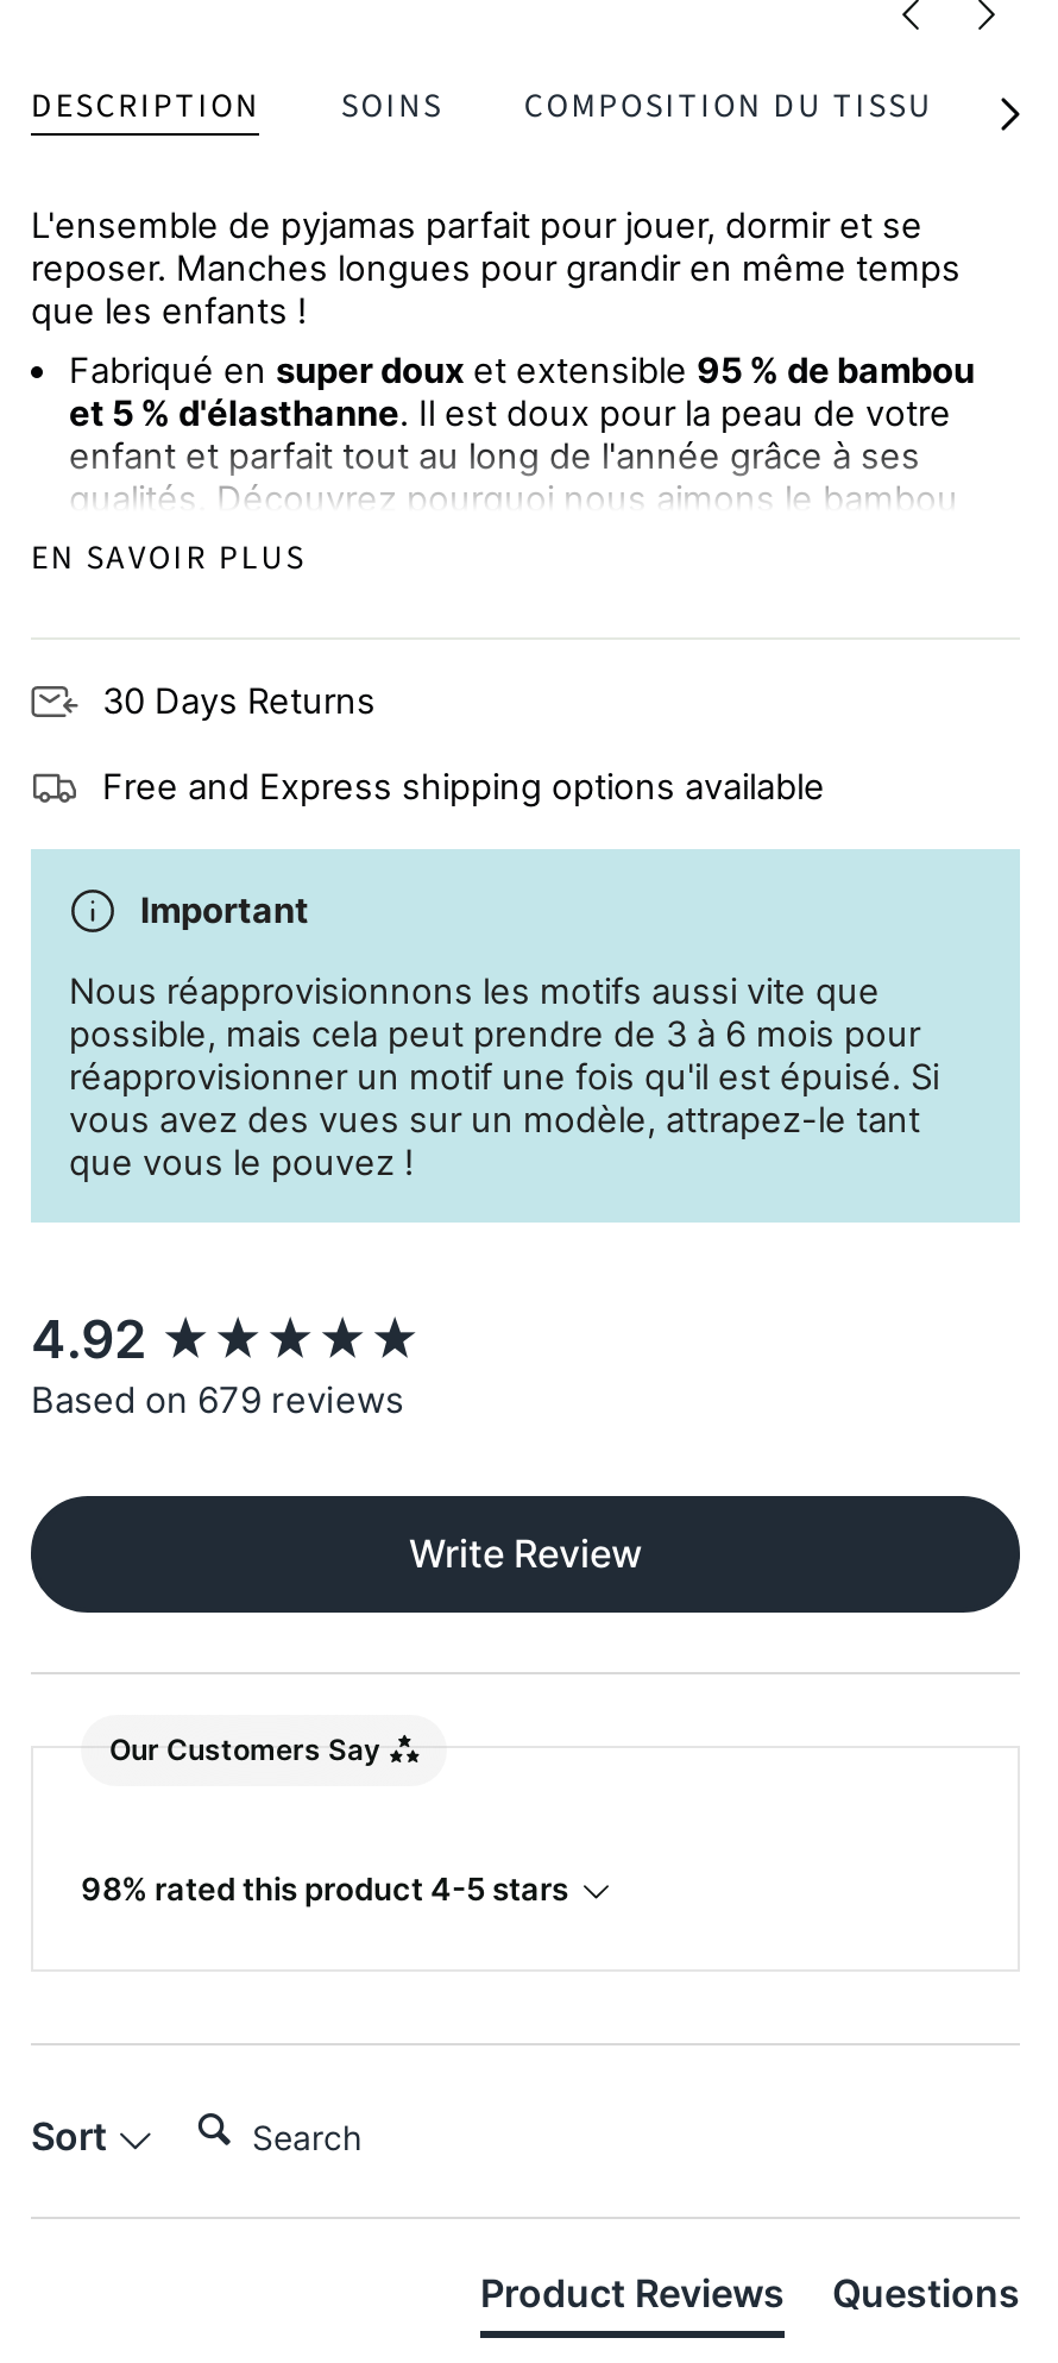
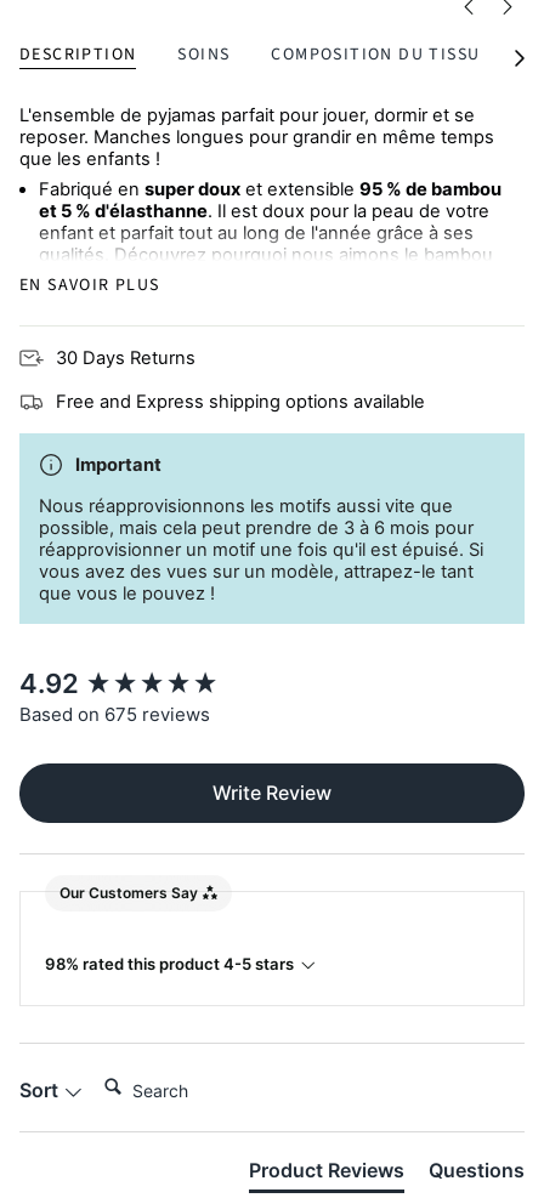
[31,1377,404,1423] Based on 679 reviews -> [19,703,210,726] Based on 675 reviews

